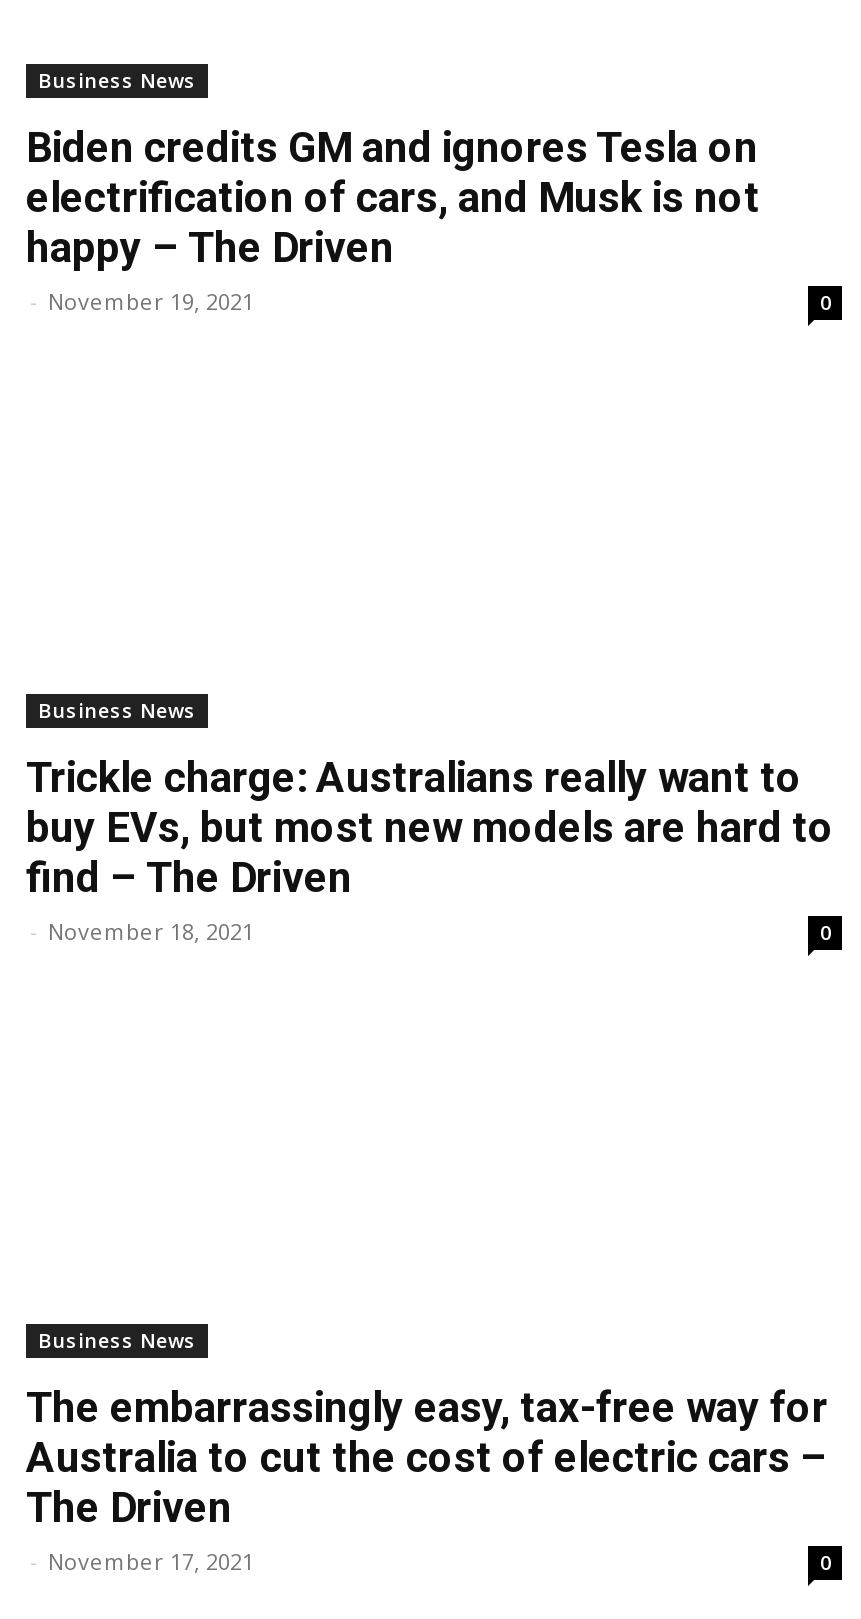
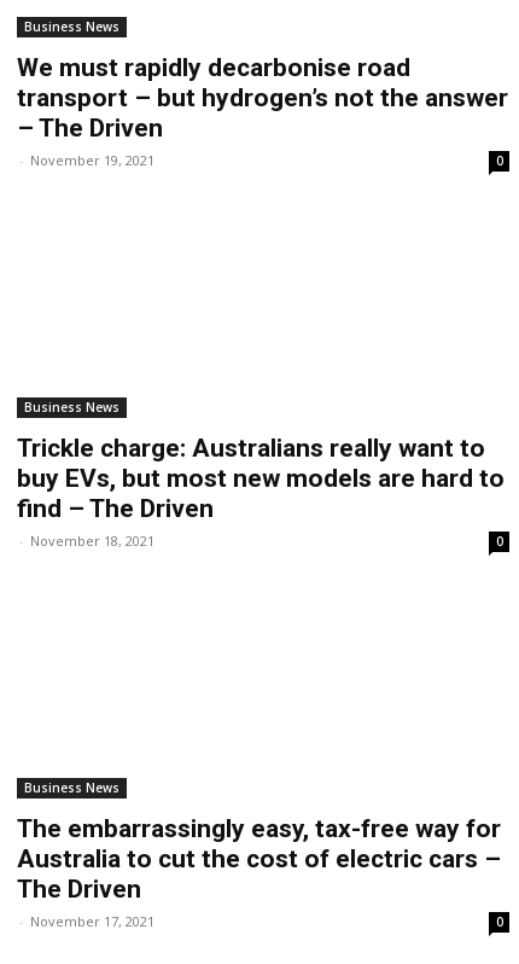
[26,125,760,273] Biden credits GM and ignores Tesla on | electrification of cars, and Musk is not | happy – The Driven -> [17,54,508,143] We must rapidly decarbonise road | transport – but hydrogen’s not the answer | – The Driven

